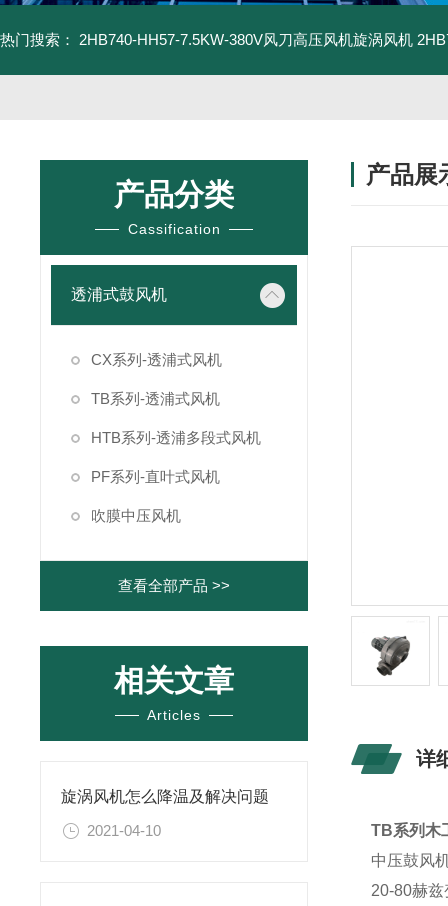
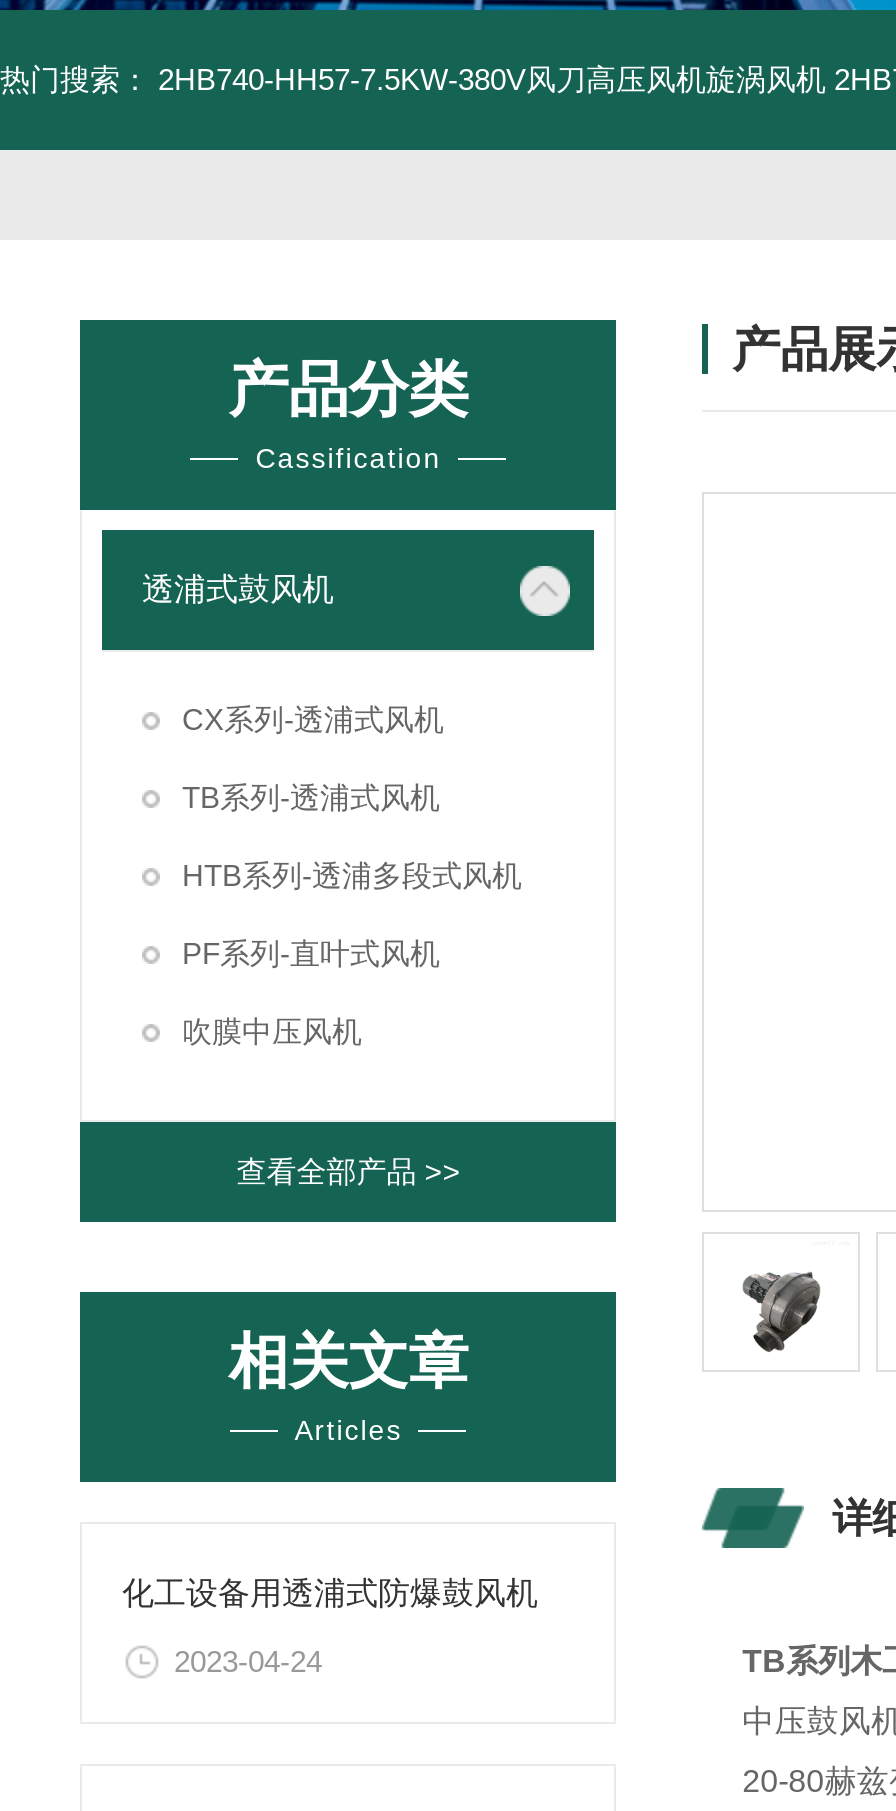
[61,788,269,805] 旋涡风机怎么降温及解决问题 -> [122,1576,538,1610] 化工设备用透浦式防爆鼓风机
[87,822,161,839] 2021-04-10 -> [174,1644,322,1678] 2023-04-24

